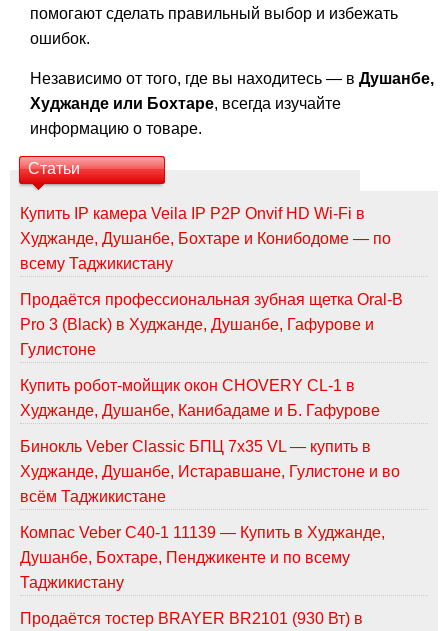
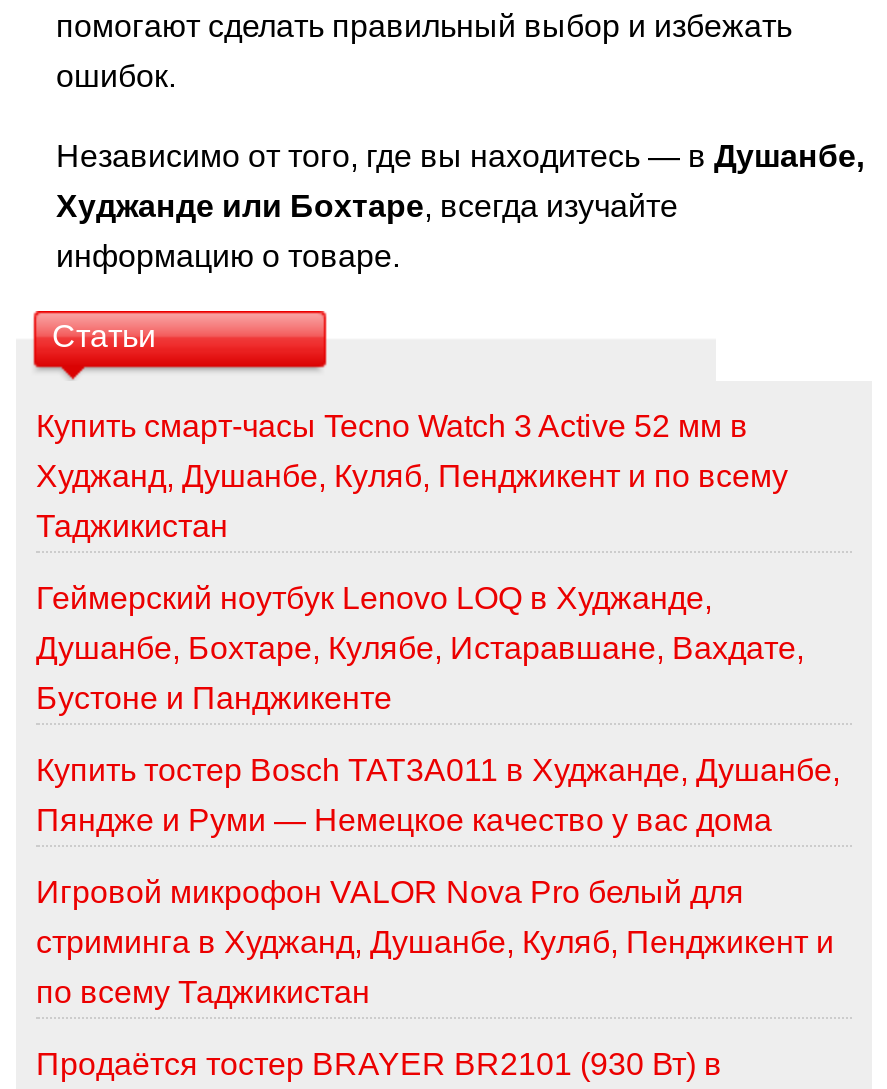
[20,205,403,591] Купить IP камера Veila IP P2P Onvif HD Wi-Fi в | Худжанде, Душанбе, Бохтаре и Конибодоме — по | всему Таджикистану | Продаётся профессиональная зубная щетка Oral-B | Pro 3 (Black) в Худжанде, Душанбе, Гафурове и | Гулистоне | Купить робот-мойщик окон CHOVERY CL-1 в | Худжанде, Душанбе, Канибадаме и Б. Гафурове | Бинокль Veber Classic БПЦ 7x35 VL — купить в | Худжанде, Душанбе, Истаравшане, Гулистоне и во | всём Таджикистане | Компас Veber C40-1 11139 — Купить в Худжанде, | Душанбе, Бохтаре, Пенджикенте и по всему | Таджикистану -> [36,409,840,1009] Купить смарт-часы Tecno Watch 3 Active 52 мм в | Худжанд, Душанбе, Куляб, Пенджикент и по всему | Таджикистан | Геймерский ноутбук Lenovo LOQ в Худжанде, | Душанбе, Бохтаре, Кулябе, Истаравшане, Вахдате, | Бустоне и Панджикенте | Купить тостер Bosch TAT3A011 в Худжанде, Душанбе, | Пяндже и Руми — Немецкое качество у вас дома | Игровой микрофон VALOR Nova Pro белый для | стриминга в Худжанд, Душанбе, Куляб, Пенджикент и | по всему Таджикистан

